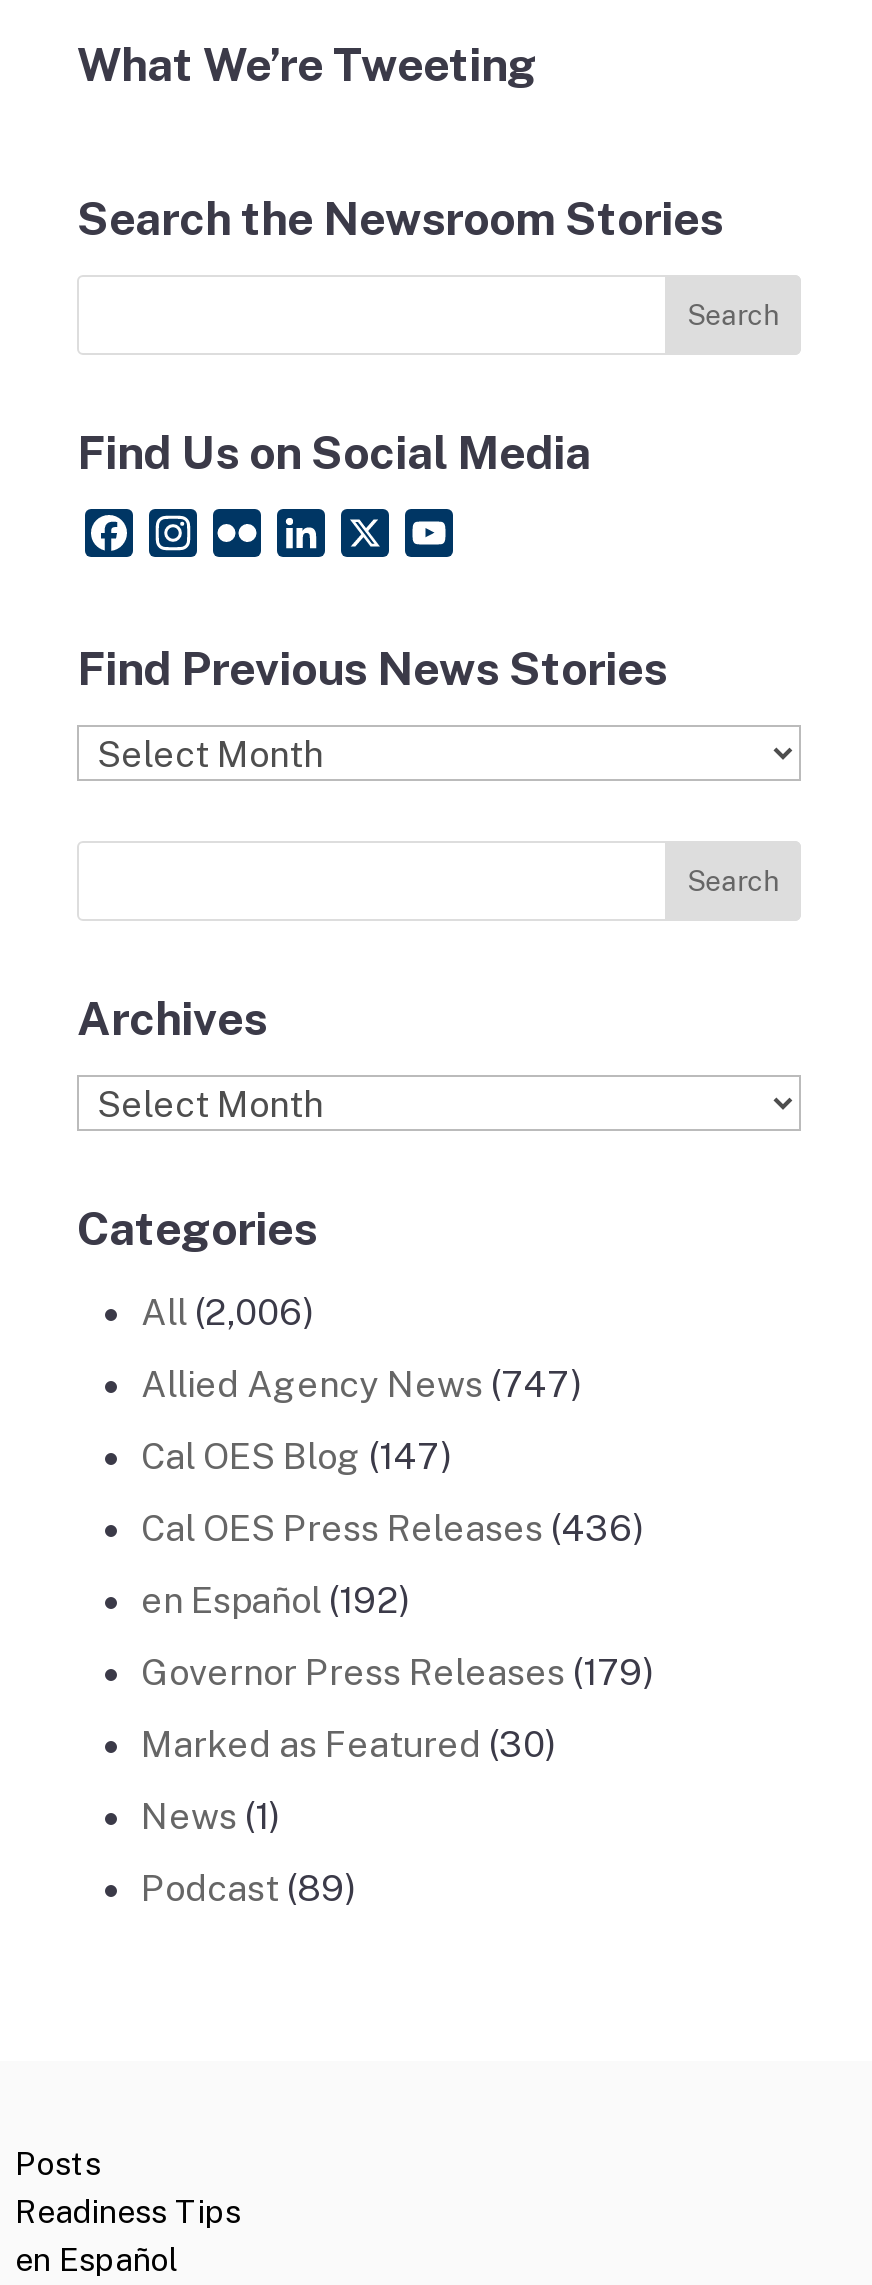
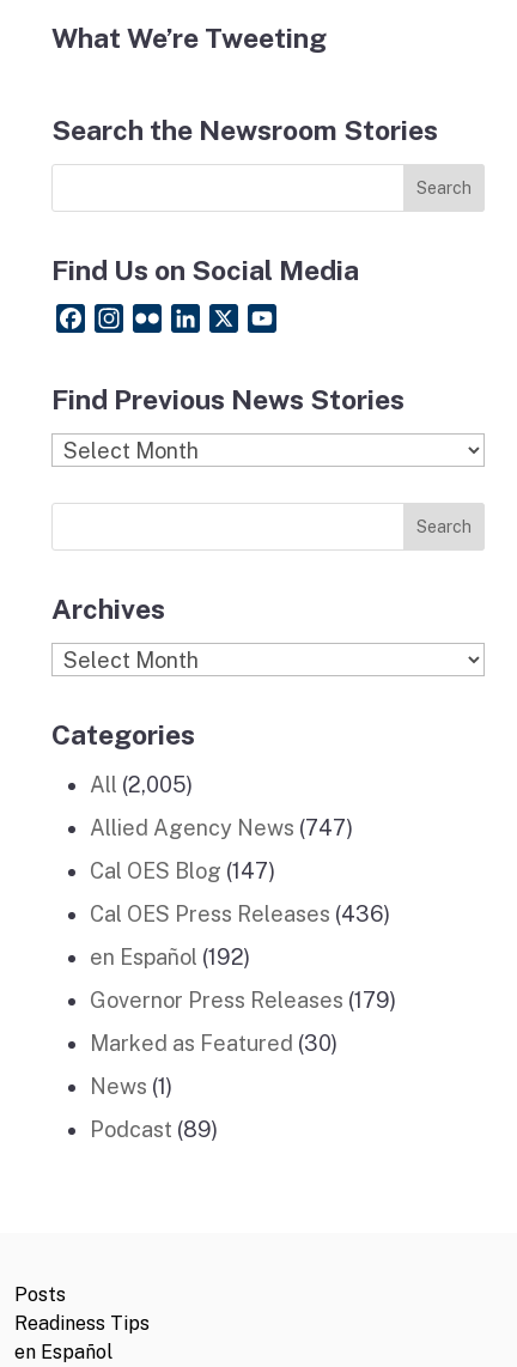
[141,1291,313,1333] All (2,006) -> [90,772,193,797] All (2,005)

